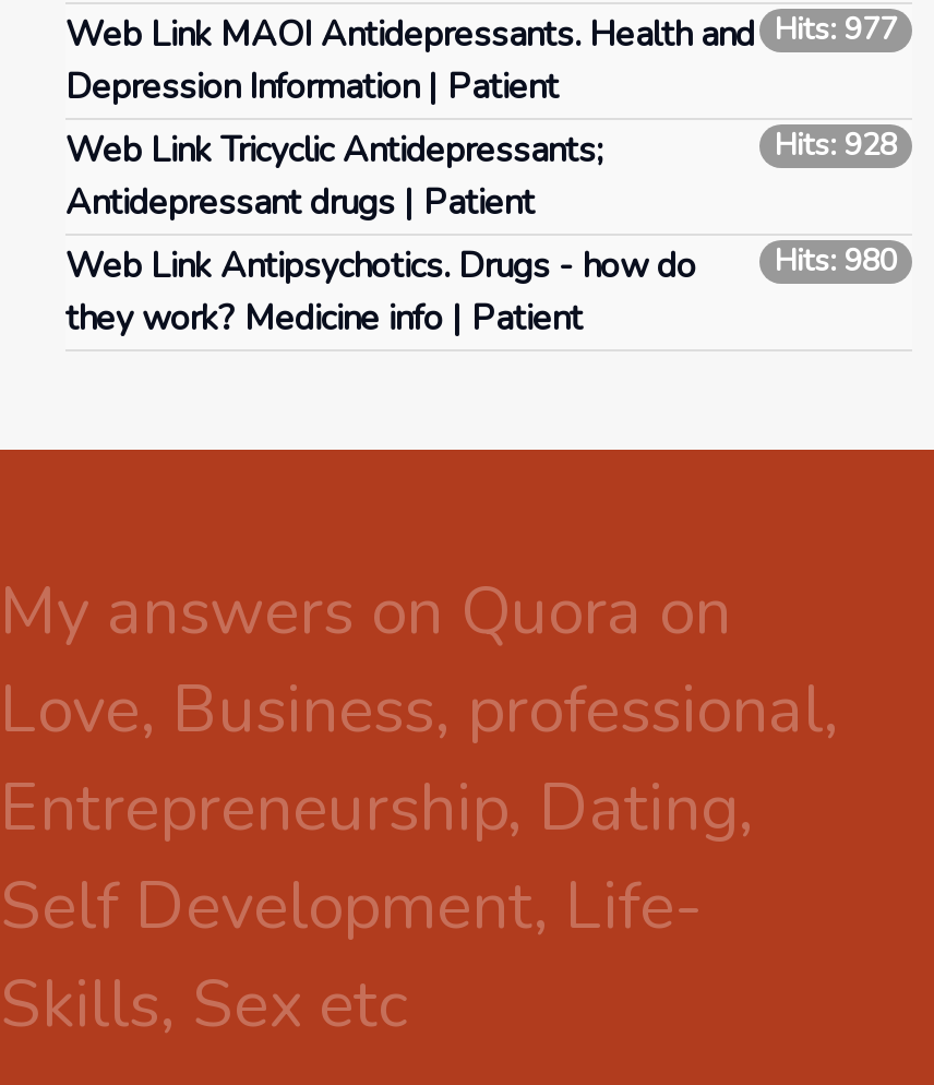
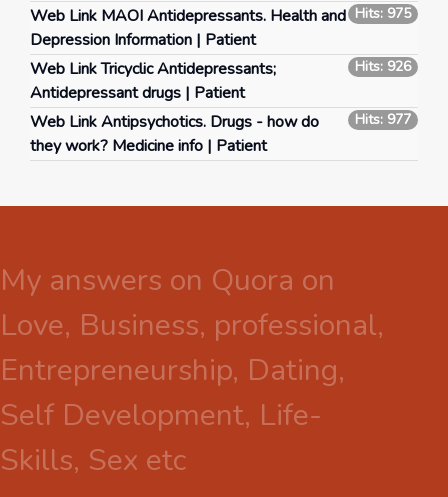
[65,9,897,59] Web Link MAOI Antidepressants. Health and Hits: 977 -> [30,4,411,27] Web Link MAOI Antidepressants. Health and Hits: 975
[775,125,897,166] Hits: 928 -> [355,57,411,76] Hits: 926
[65,240,897,291] Web Link Antipsychotics. Drugs - how do Hits: 980 -> [30,110,411,133] Web Link Antipsychotics. Drugs - how do Hits: 977

